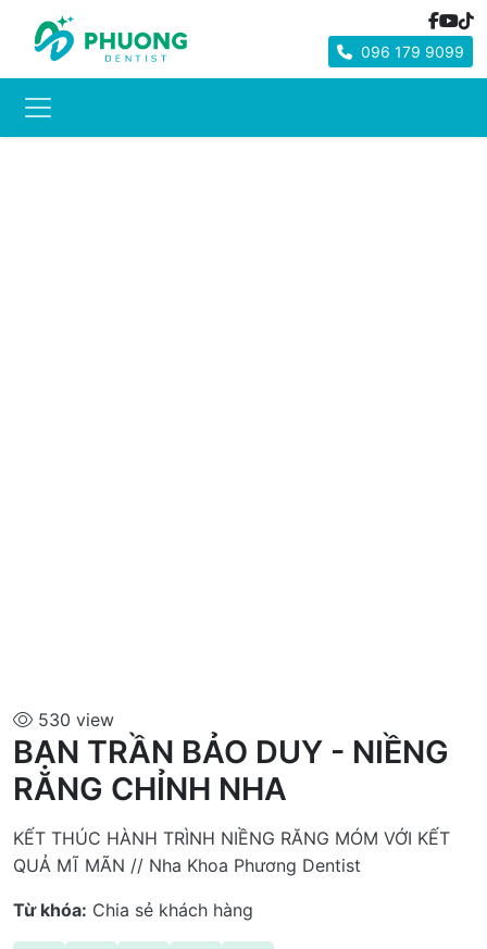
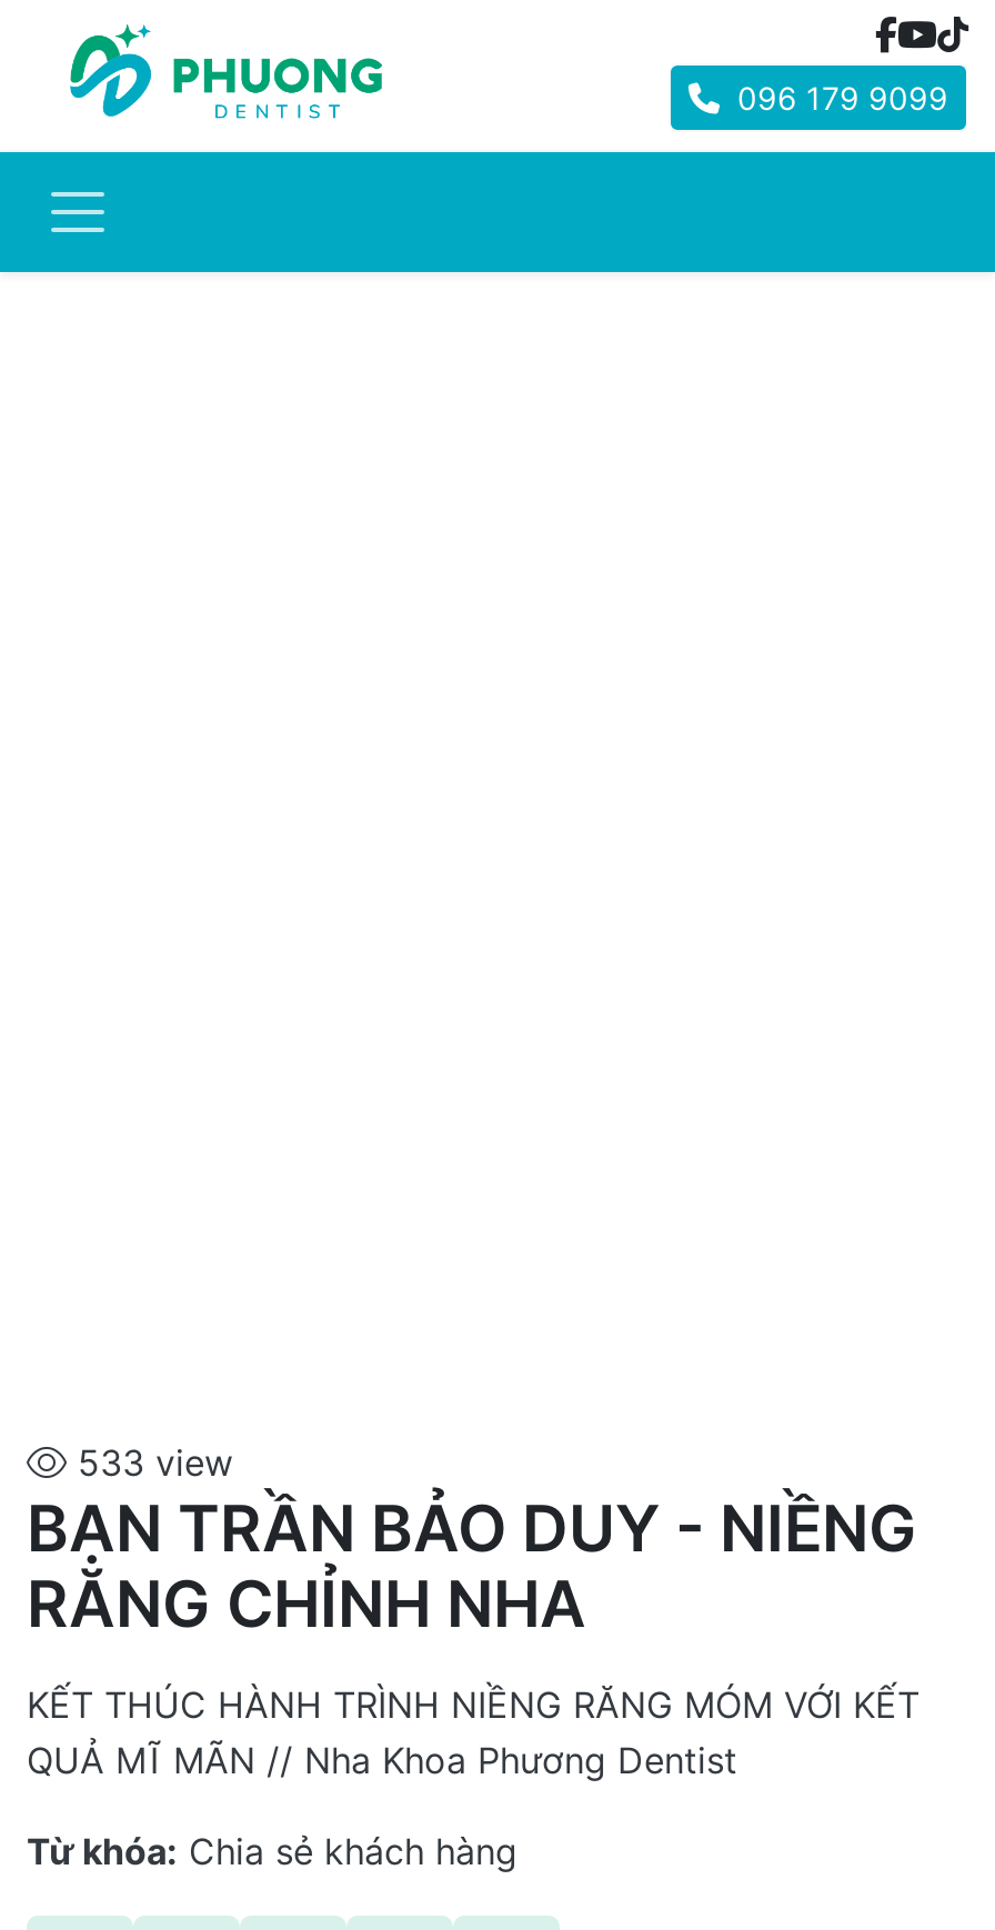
[33,709,114,731] 530 view -> [67,1440,233,1485] 533 view

